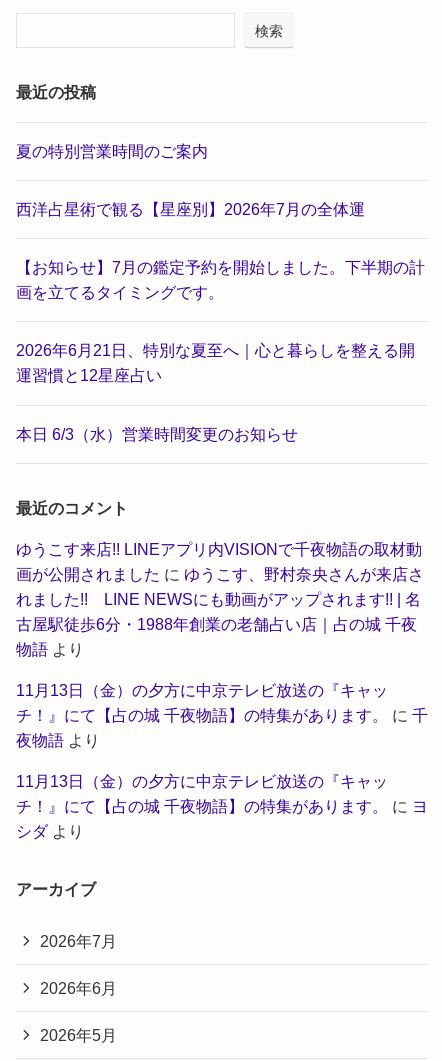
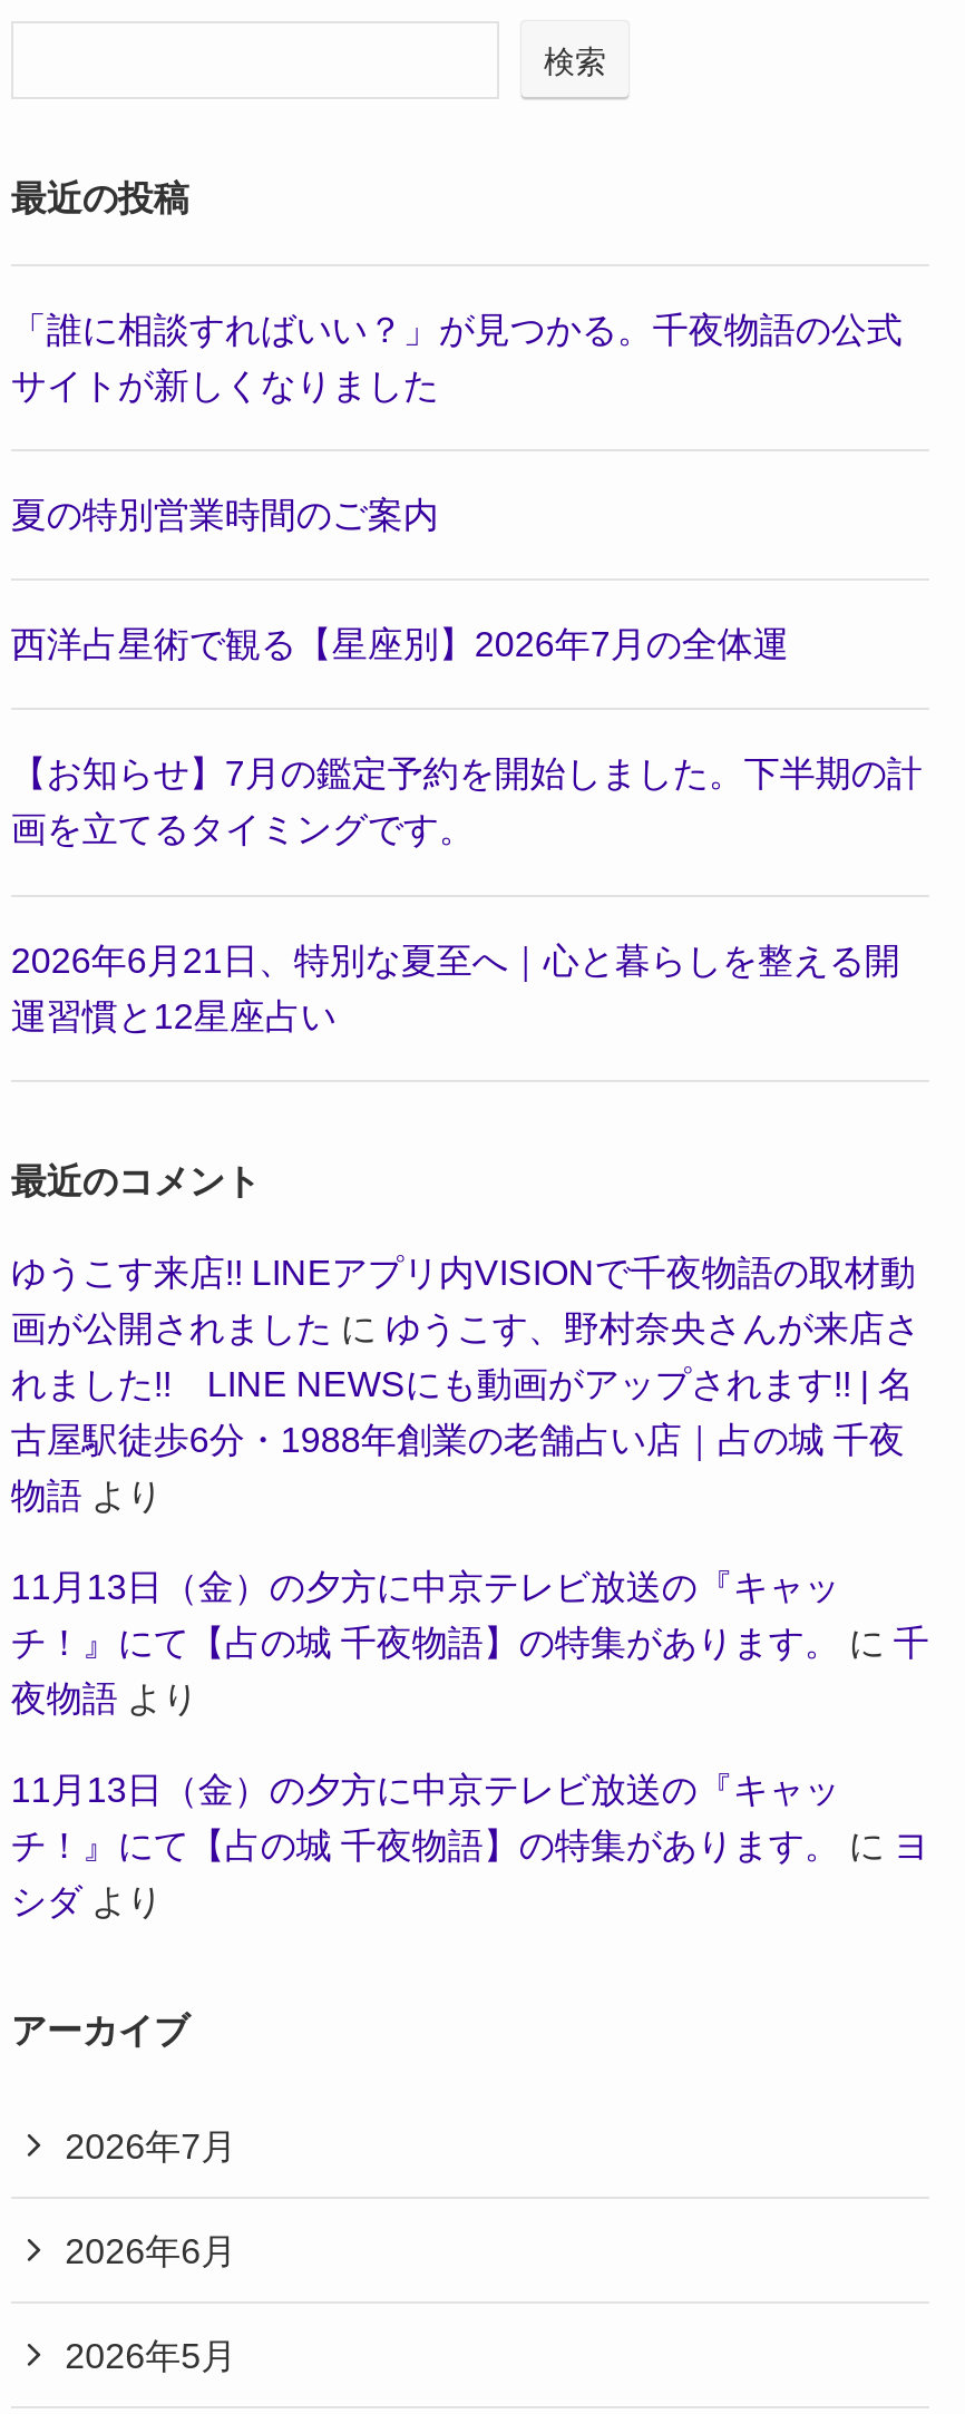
none -> [11,308,902,404] 「誰に相談すればいい？」が見つかる。千夜物語の公式 | サイトが新しくなりました
moved [16,142,425,384] -> [11,494,922,1035]: 夏の特別営業時間のご案内 | 西洋占星術で観る【星座別】2026年7月の全体運 | 【お知らせ】7月の鑑定予約を開始しました。下半期の計 | 画を立てるタイミングです。 | 2026年6月21日、特別な夏至へ｜心と暮らしを整える開 | 運習慣と12星座占い
[16,425,298,443] 本日 6/3（水）営業時間変更のお知らせ -> none

